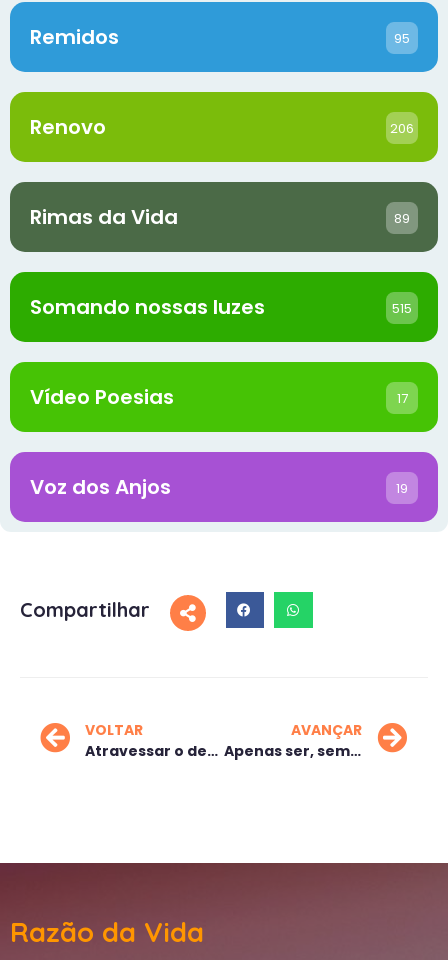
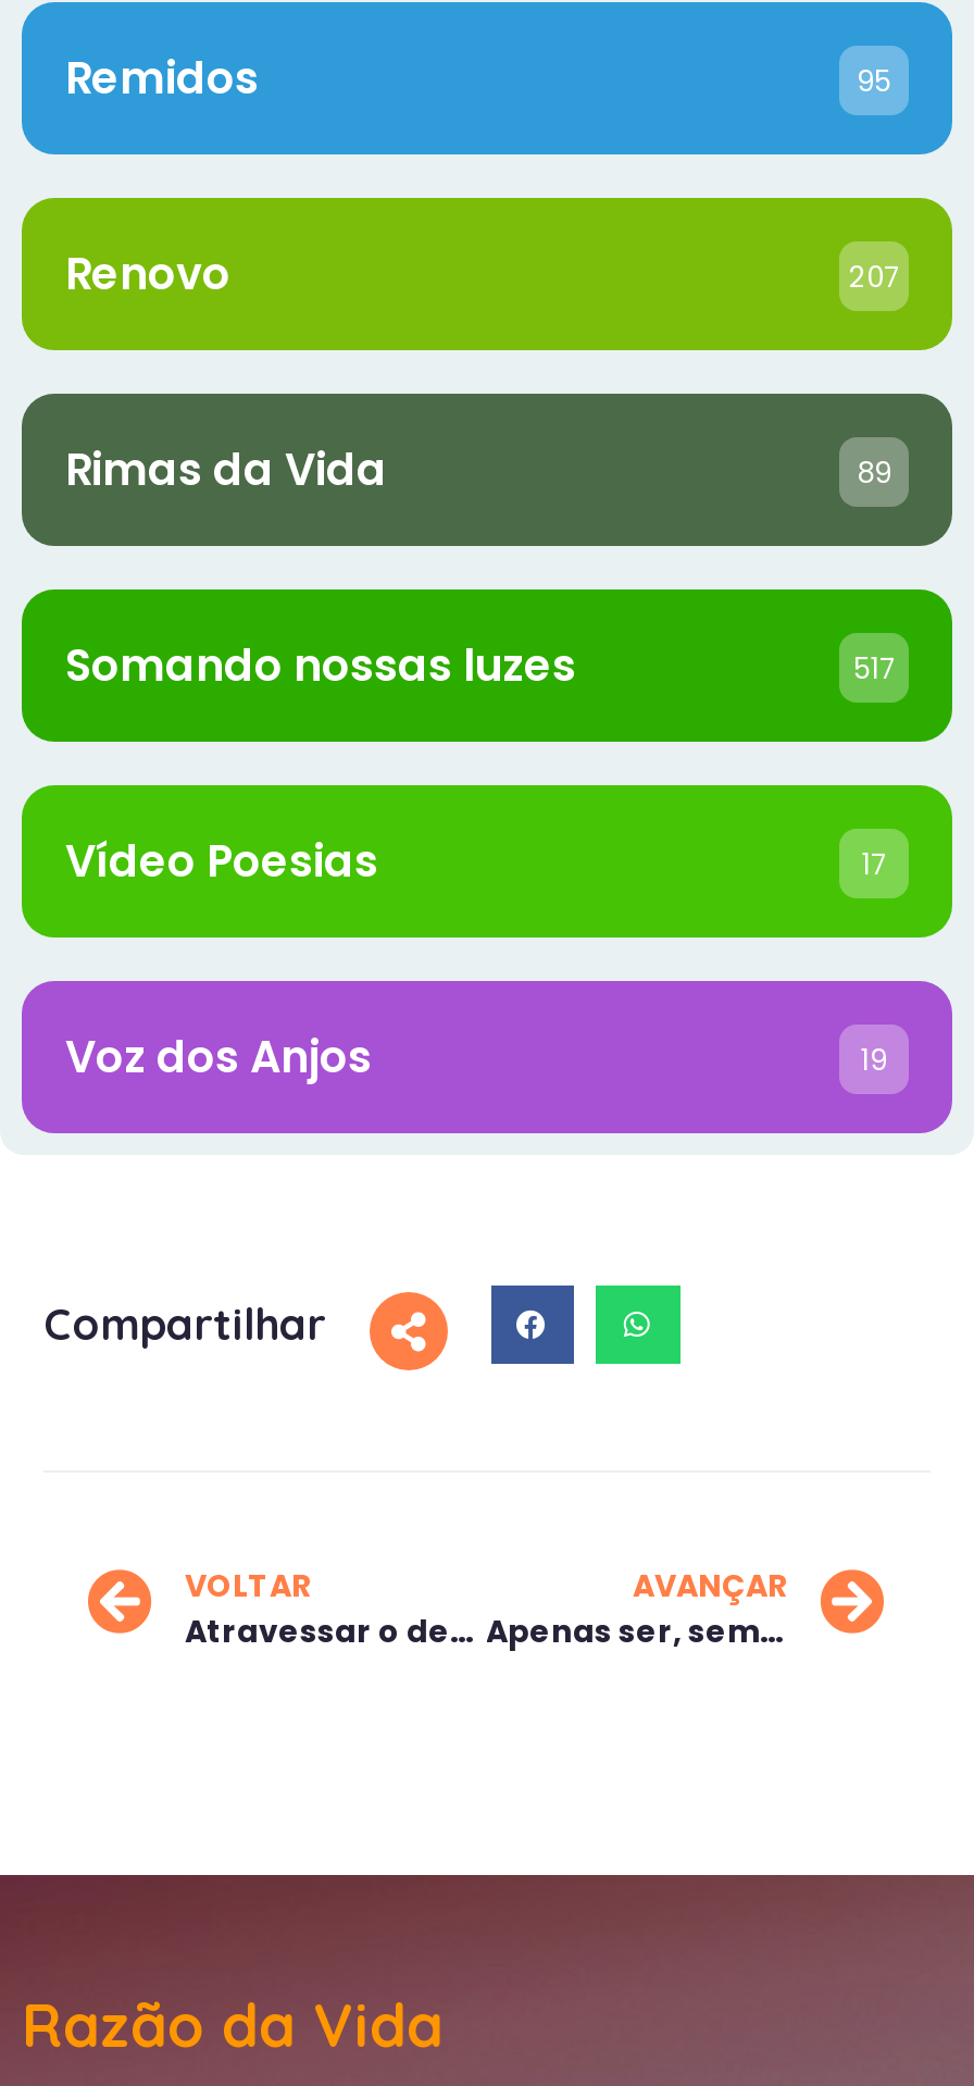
[390,119,414,138] 206 -> [849,256,899,298] 207
[392,299,412,318] 515 -> [853,648,895,689] 517

